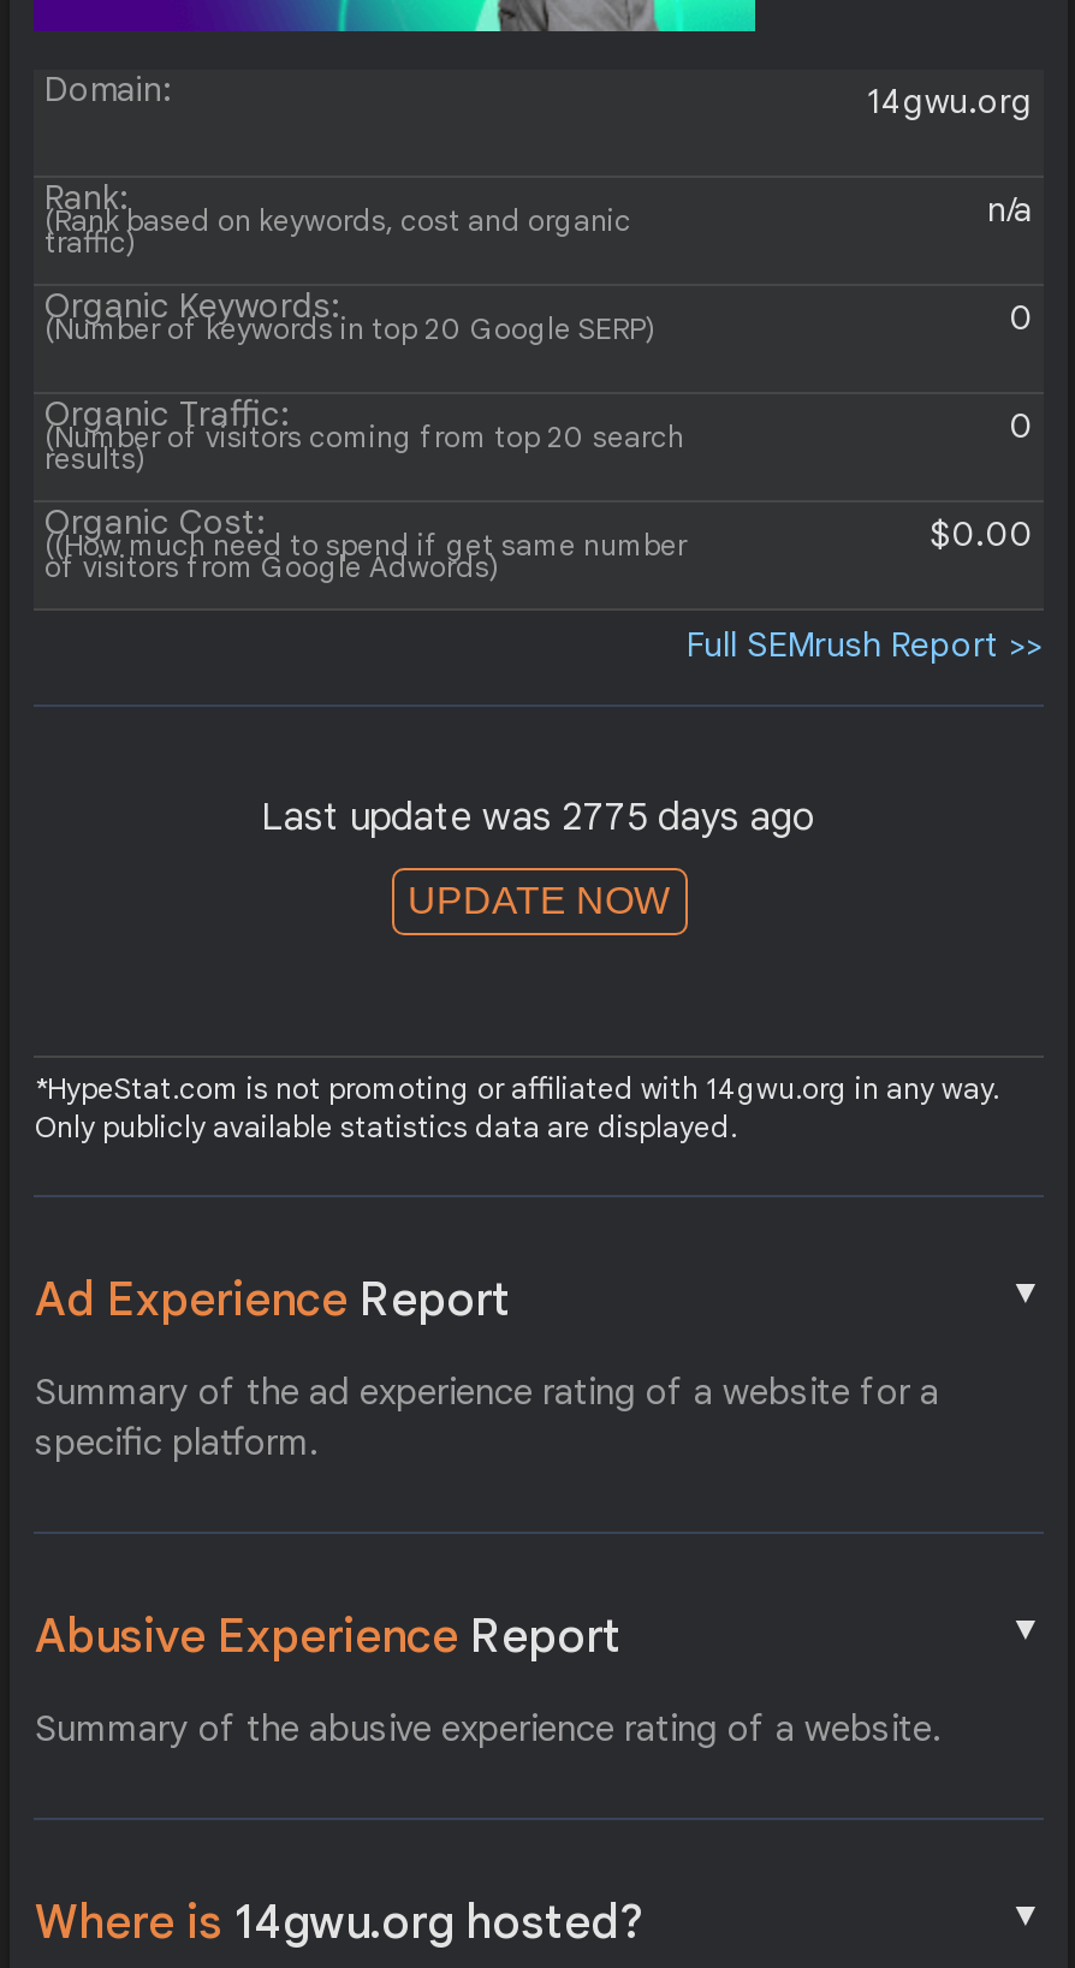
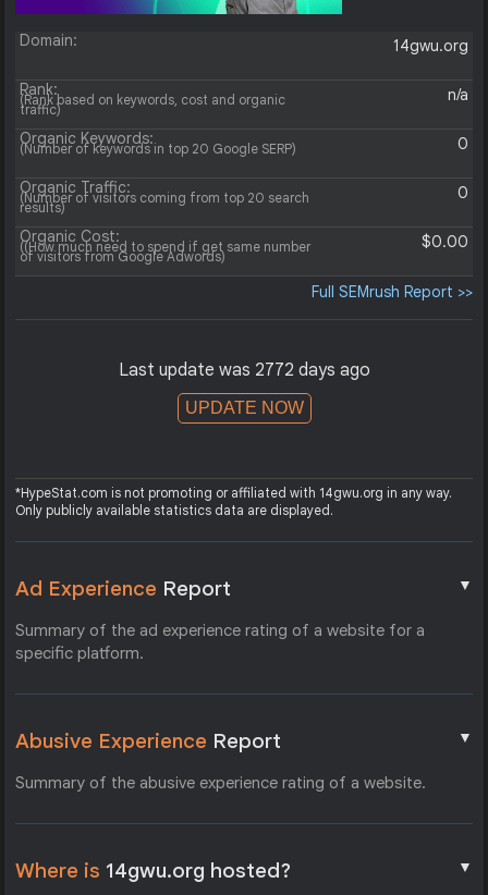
[261,794,816,842] Last update was 2775 days ago -> [118,360,370,381] Last update was 2772 days ago

